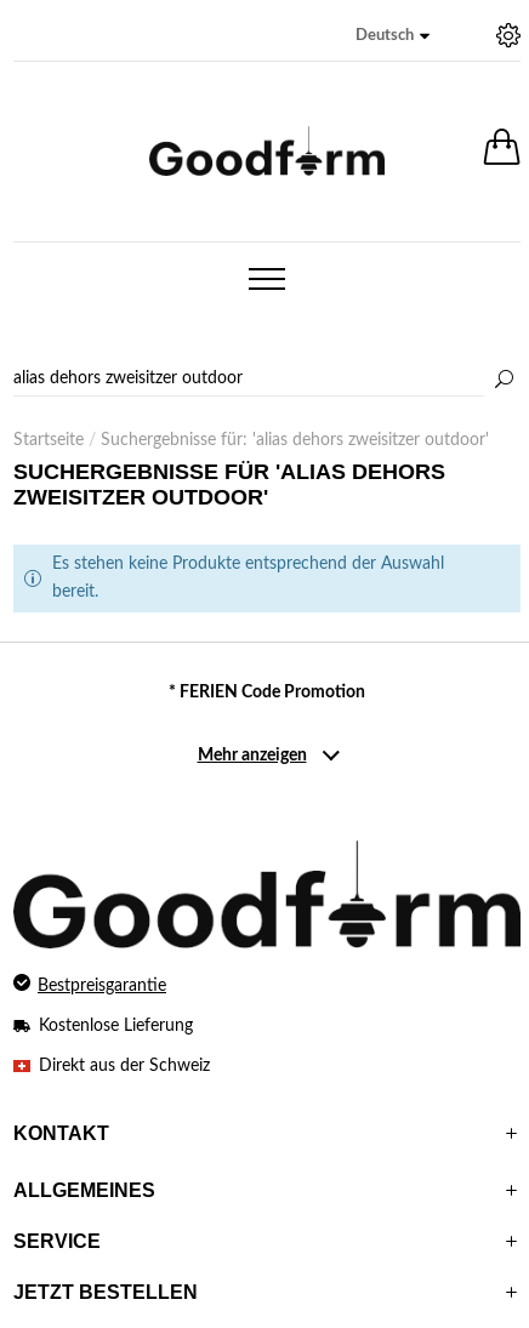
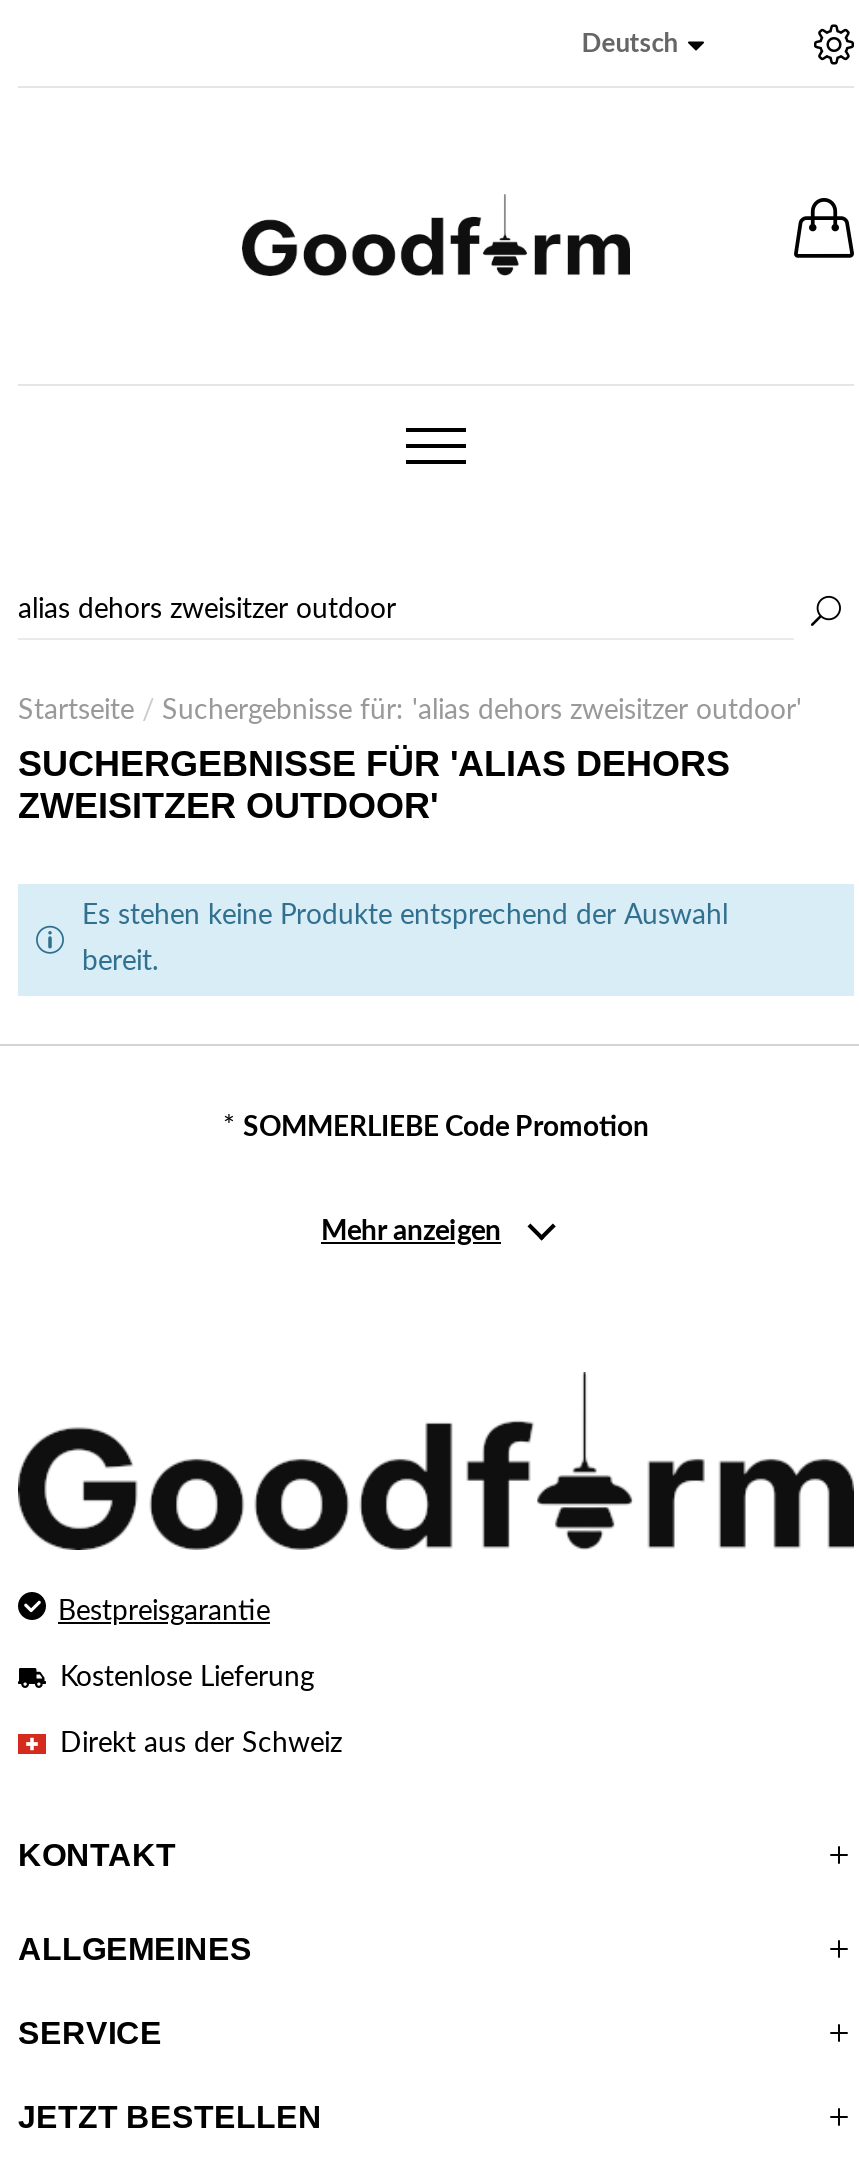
[169,684,365,701] * FERIEN Code Promotion -> [223,1114,649,1142] * SOMMERLIEBE Code Promotion

